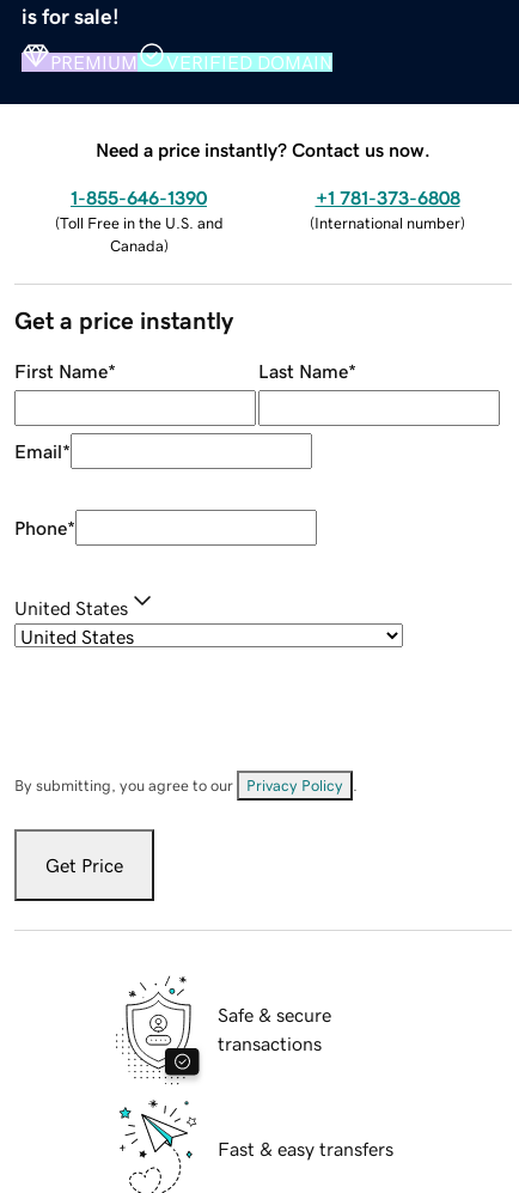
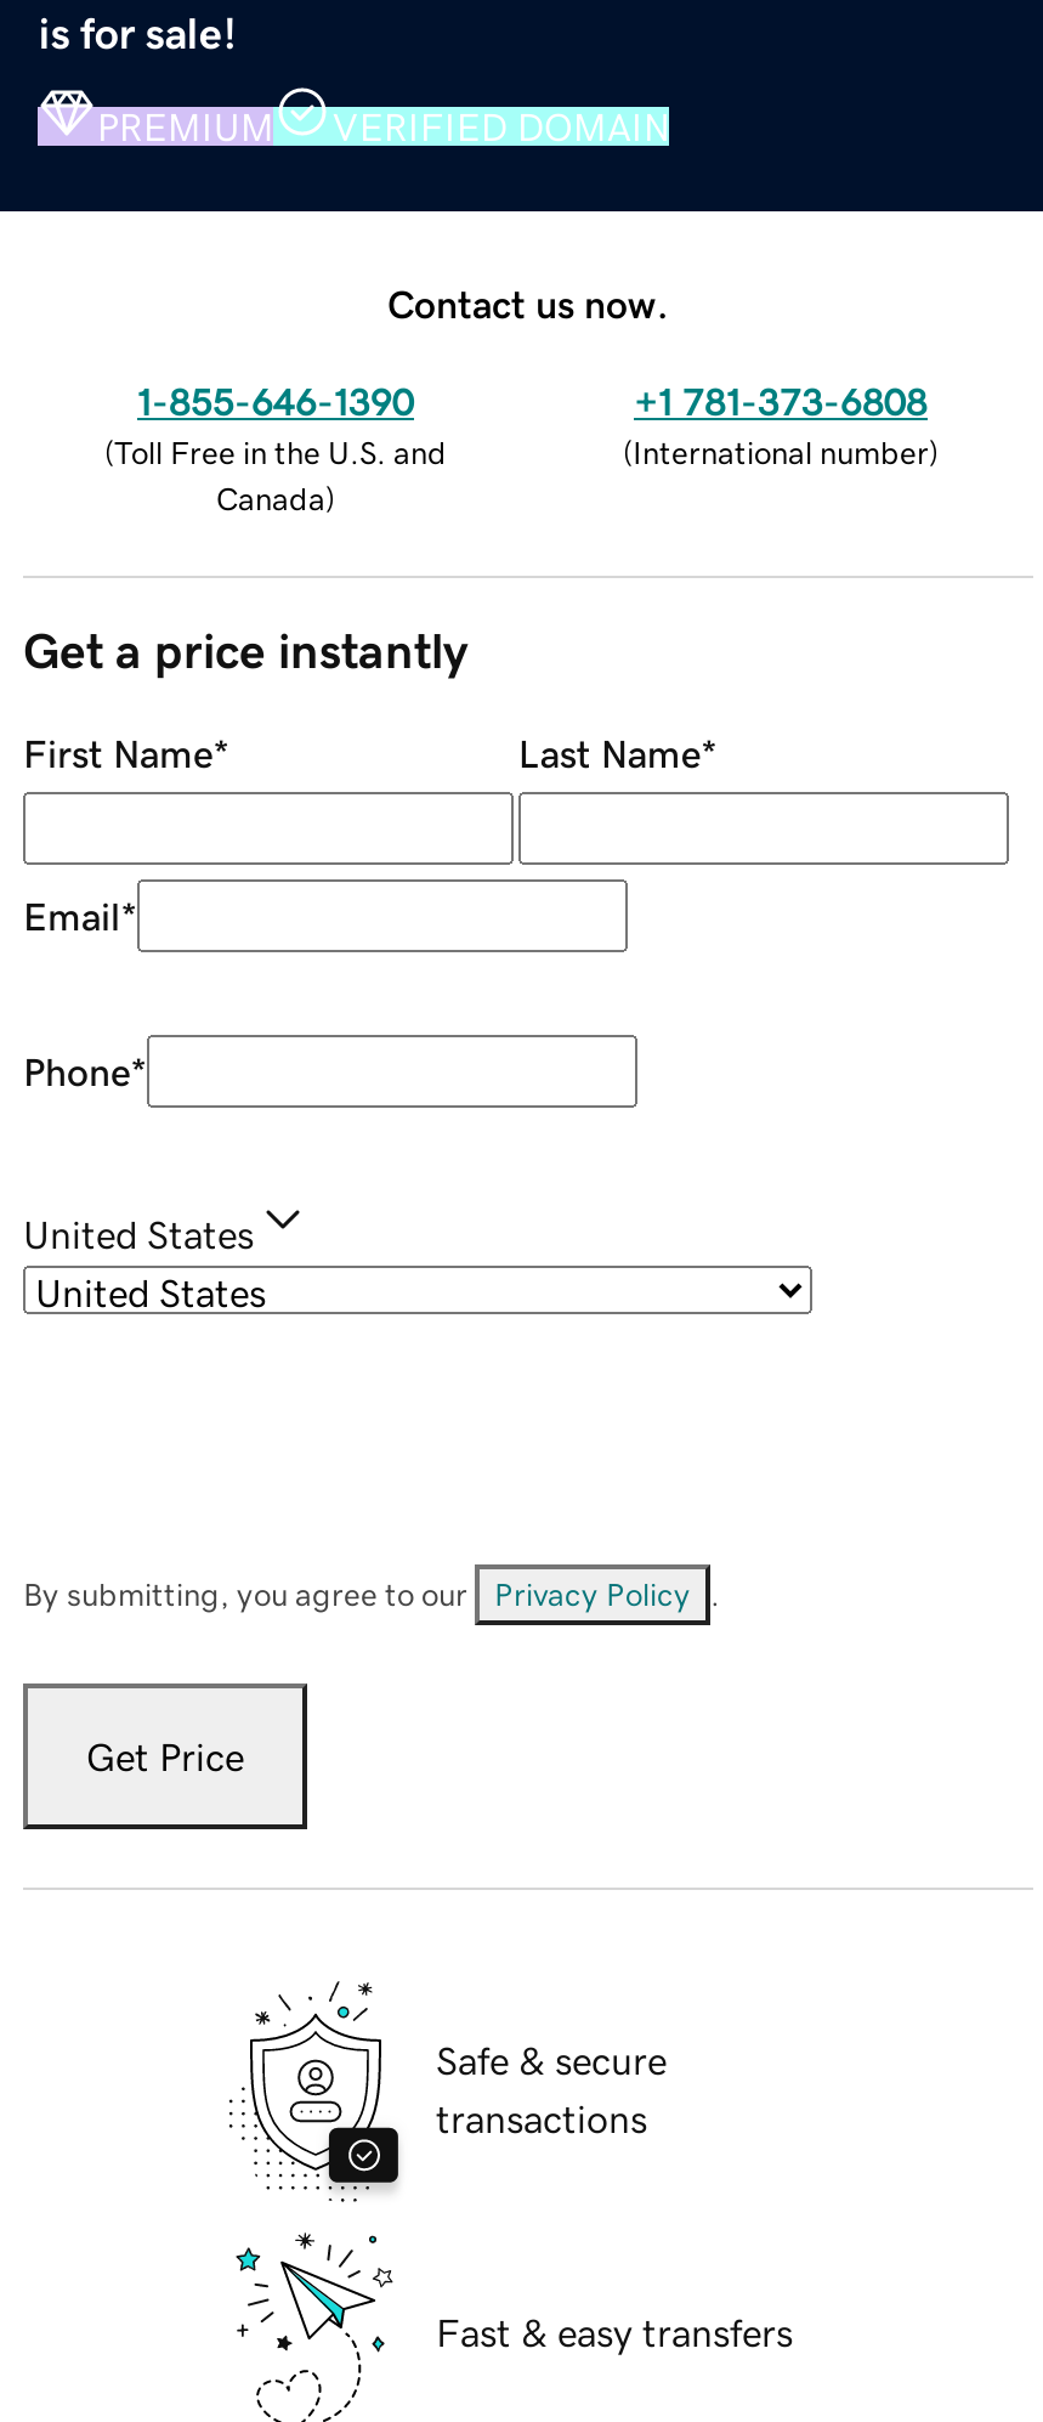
[96,140,431,159] Need a price instantly? Contact us now. -> [387,283,669,322] Contact us now.

